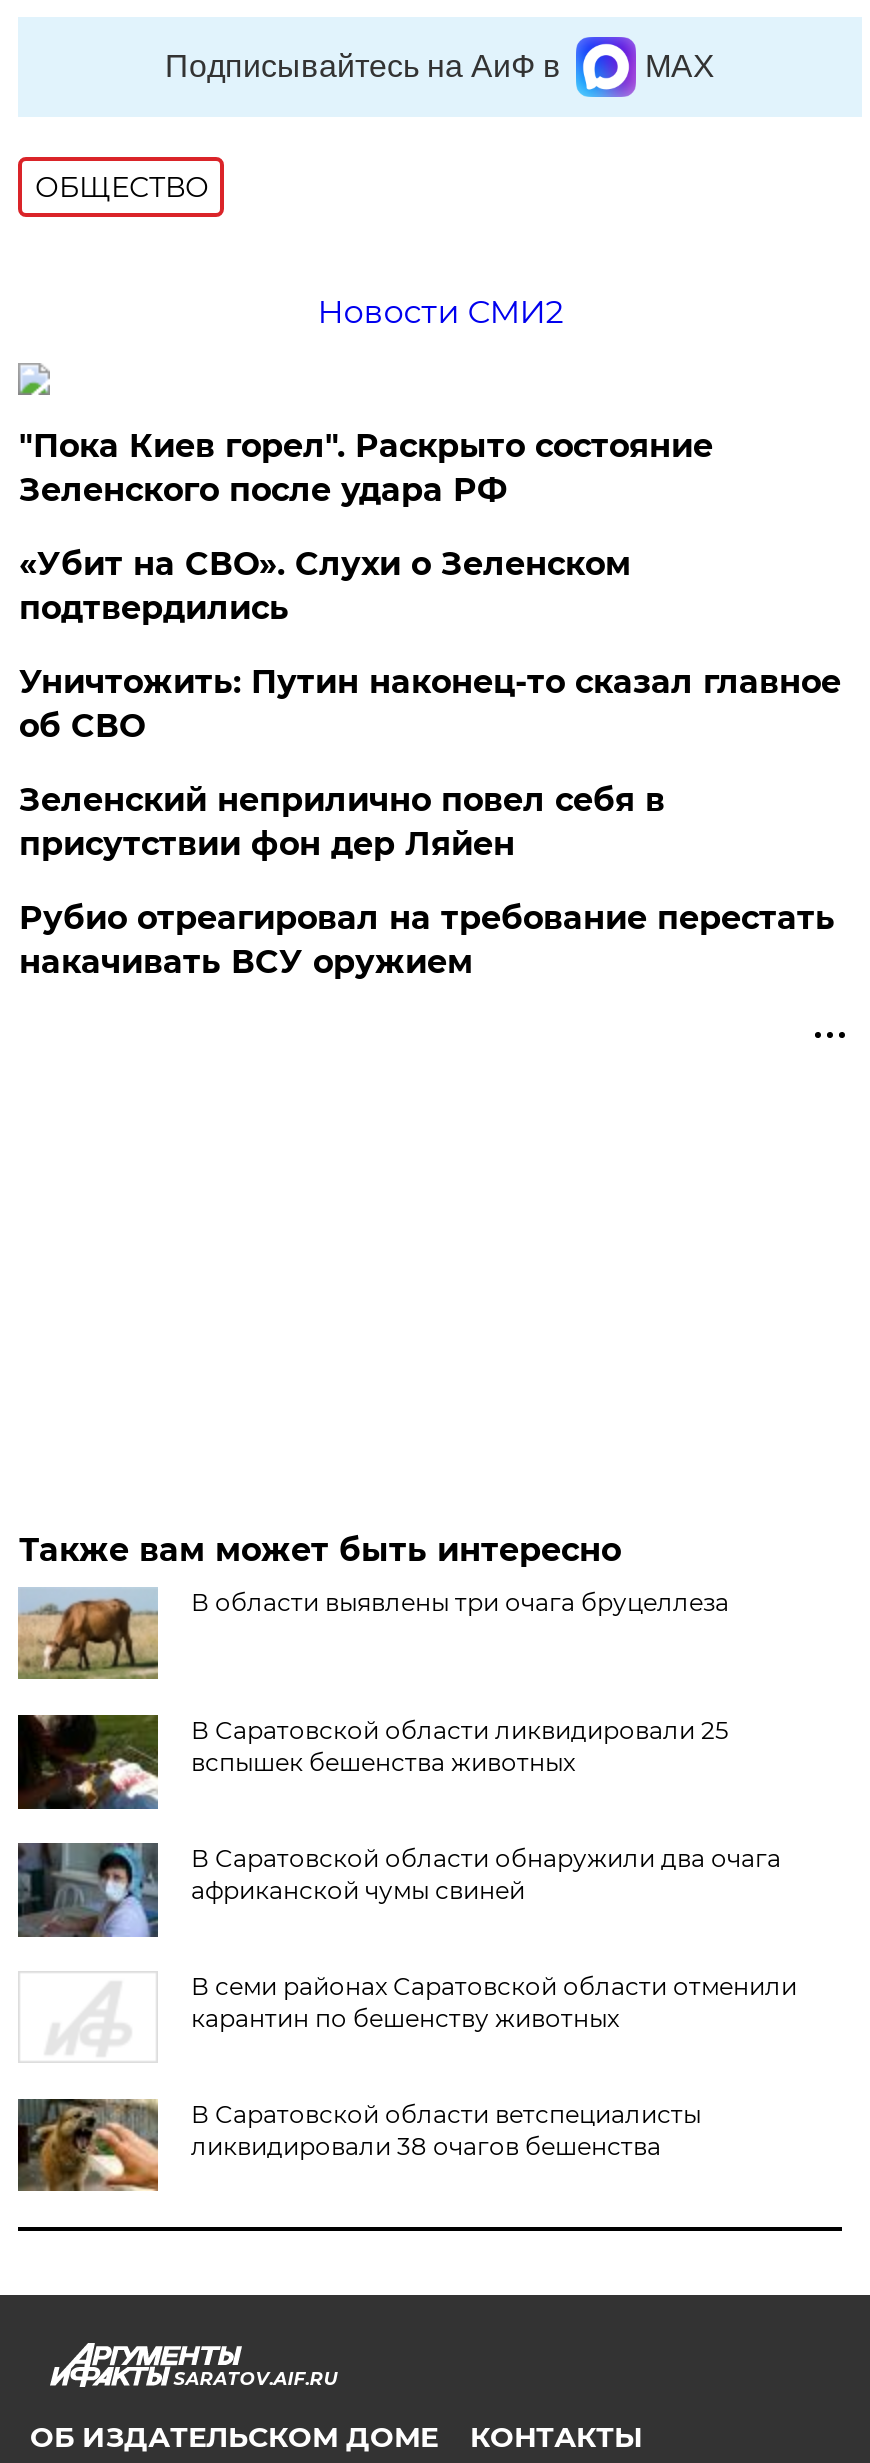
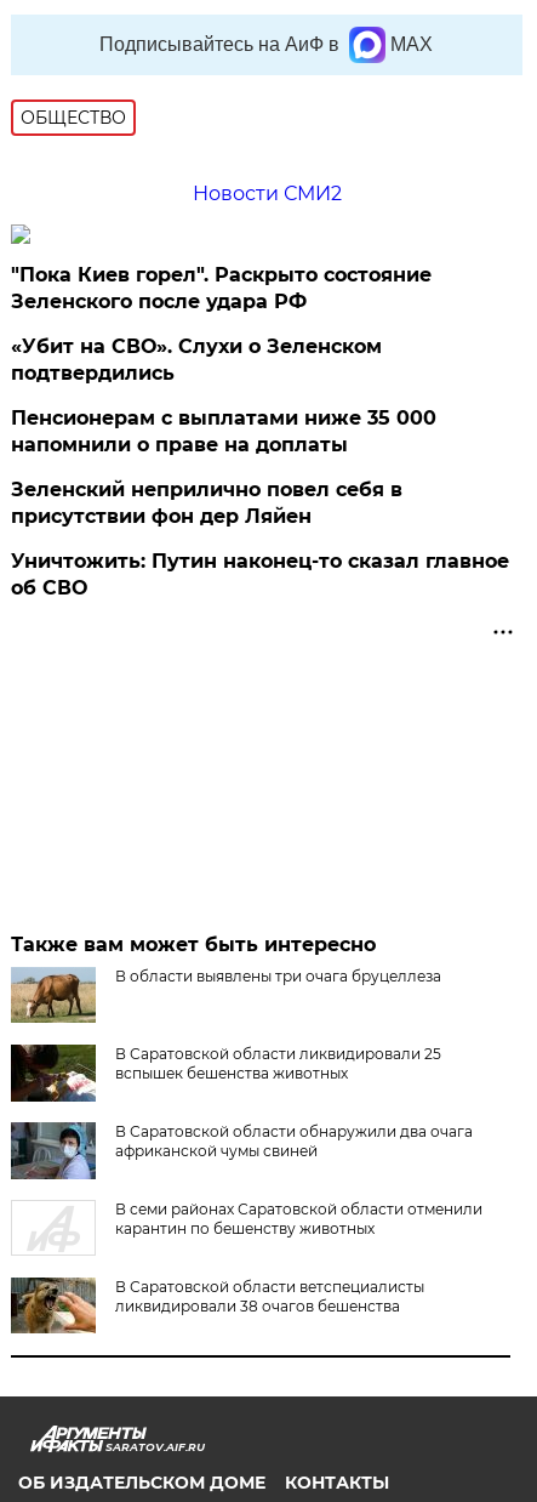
none -> [11,406,437,456] Пенсионерам с выплатами ниже 35 000 | напомнили о праве на доплаты
moved [19,663,841,745] -> [11,549,510,599]: Уничтожить: Путин наконец-то сказал главное | об СВО
[19,899,835,981] Рубио отреагировал на требование перестать | накачивать ВСУ оружием -> none

